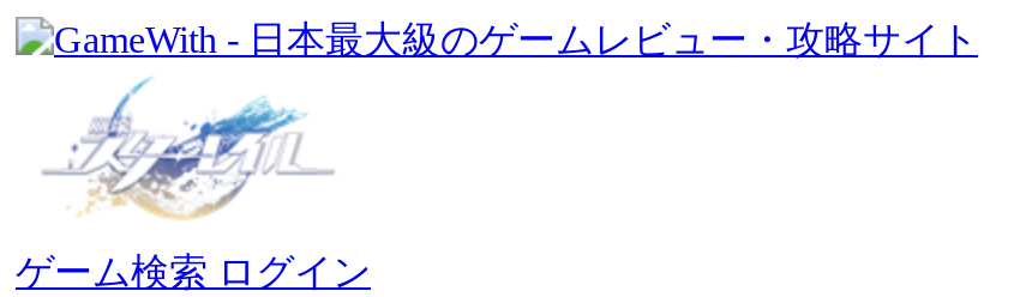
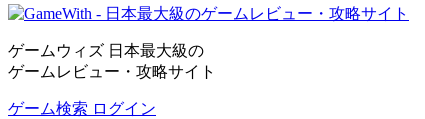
none -> [8,42,216,80] ゲームウィズ 日本最大級の | ゲームレビュー・攻略サイト

